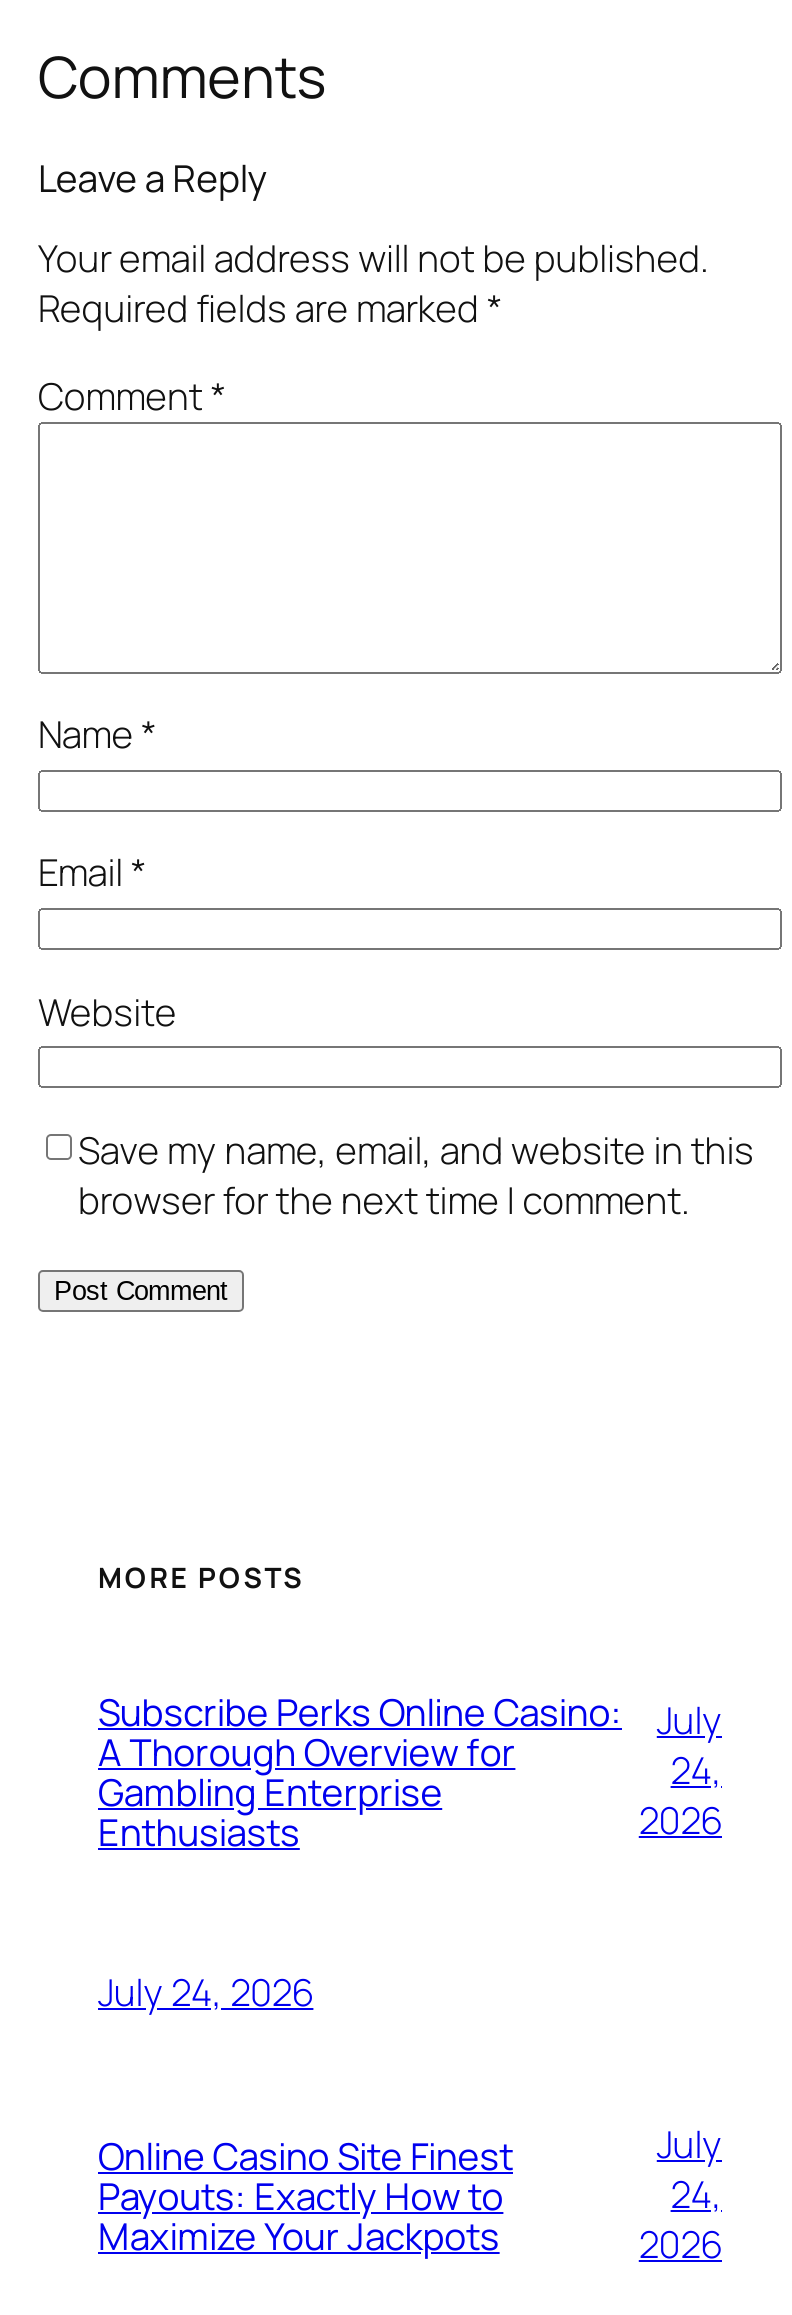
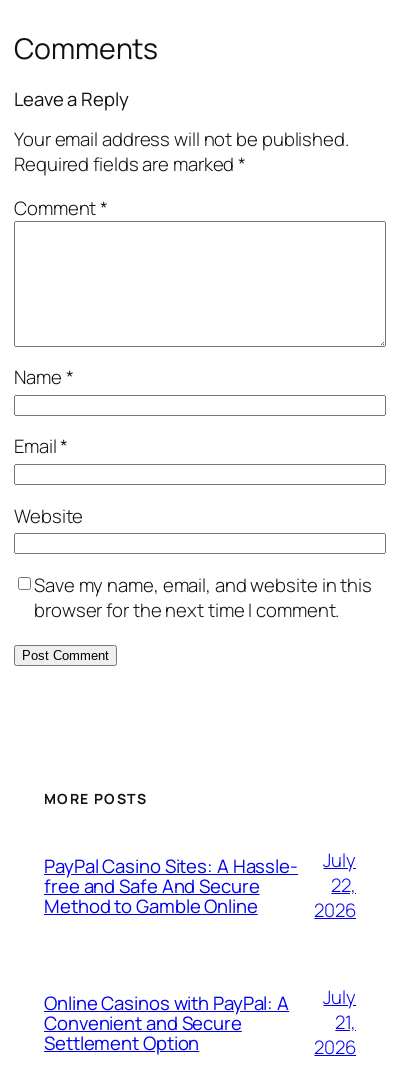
[98,1685,622,1857] Subscribe Perks Online Casino: | A Thorough Overview for | Gambling Enterprise | Enthusiasts -> [44,853,298,919] PayPal Casino Sites: A Hassle- | free and Safe And Secure | Method to Gamble Online
[671,1744,722,1796] 24, -> [331,872,356,898] 22,
[98,1966,513,2261] July 24, 2026 | Online Casino Site Finest | Payouts: Exactly How to | Maximize Your Jackpots -> [44,990,289,1056] Online Casinos with PayPal: A | Convenient and Secure | Settlement Option
[671,2168,722,2220] 24, -> [335,1009,356,1035] 21,

